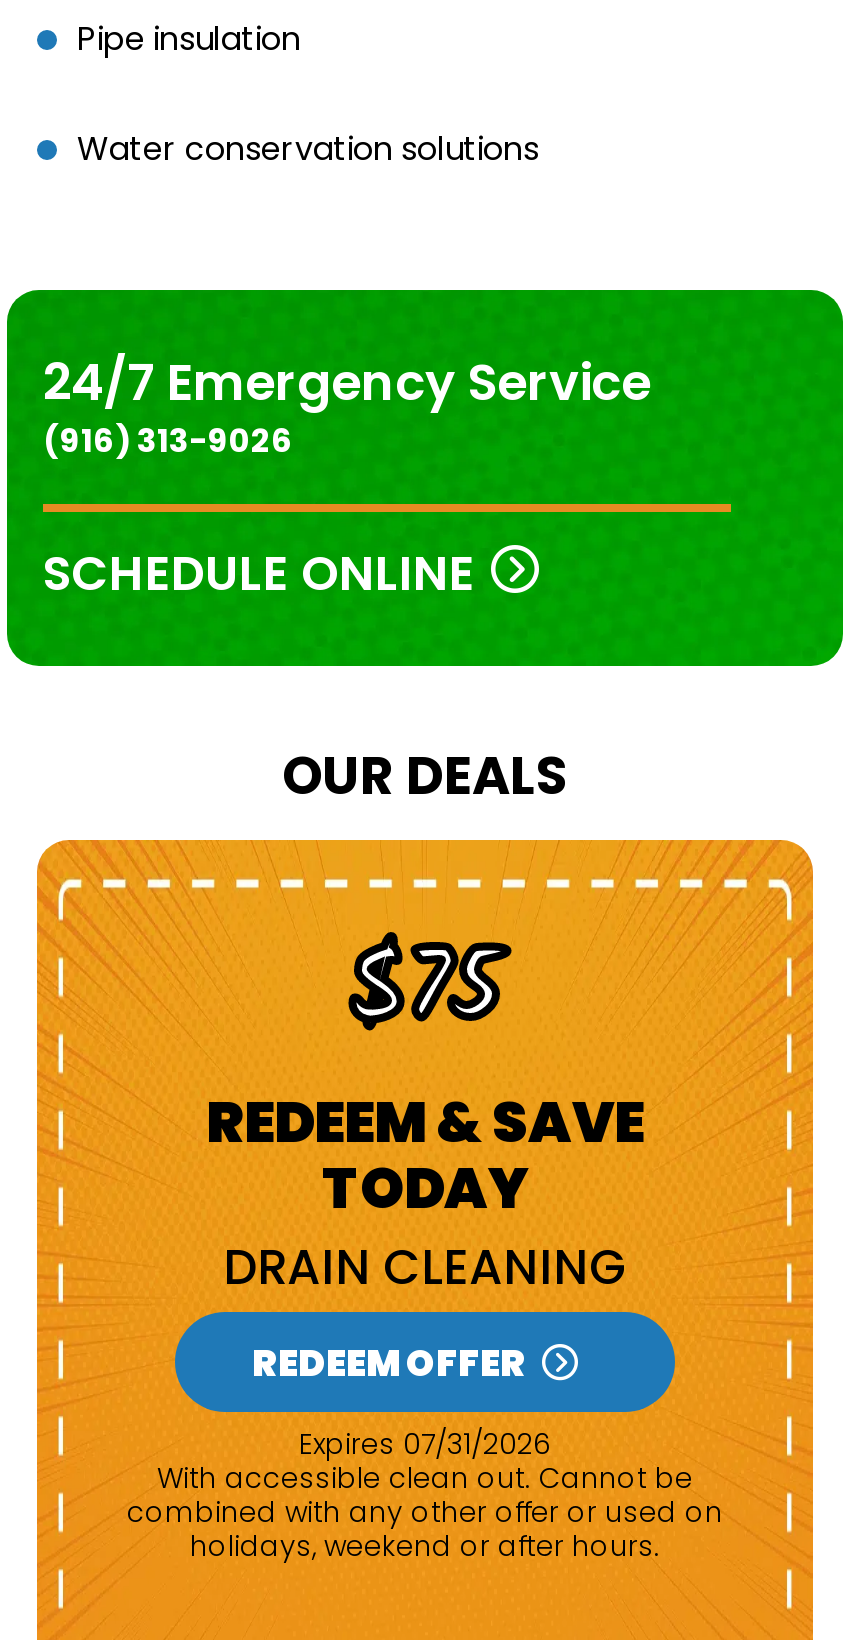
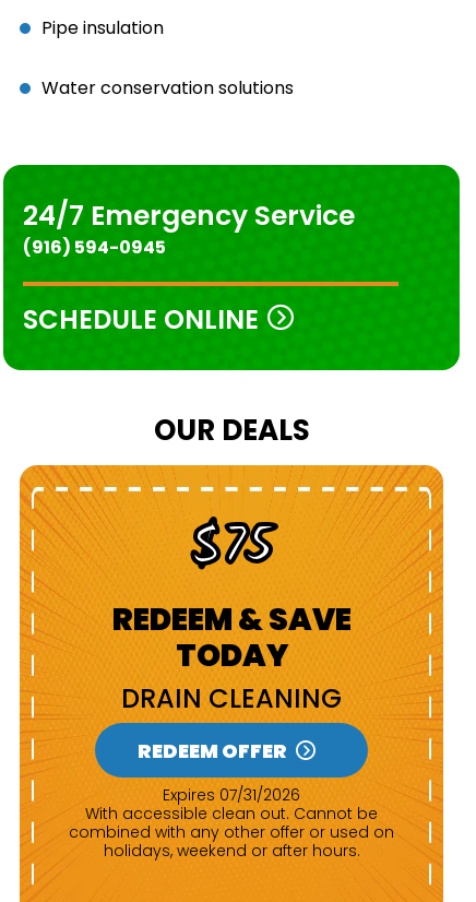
[43,419,293,465] (916) 313-9026 -> [23,235,166,260] (916) 594-0945

